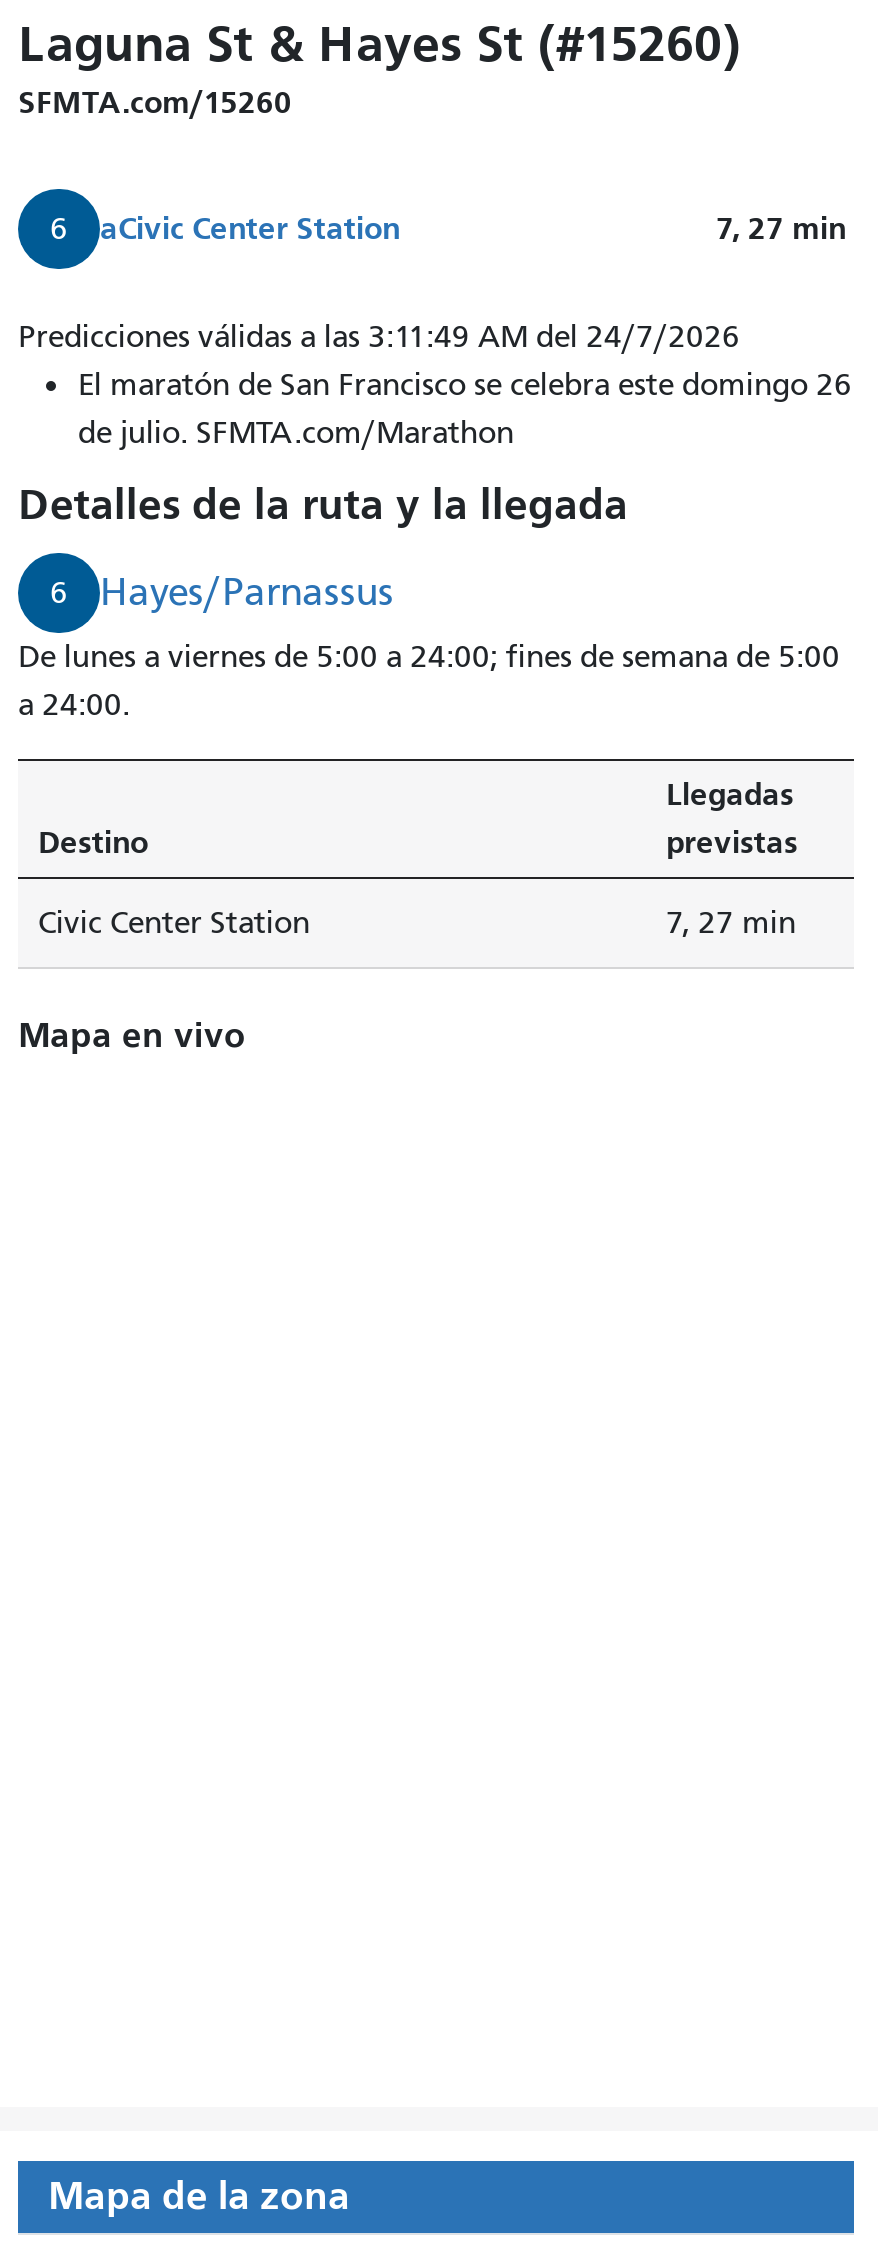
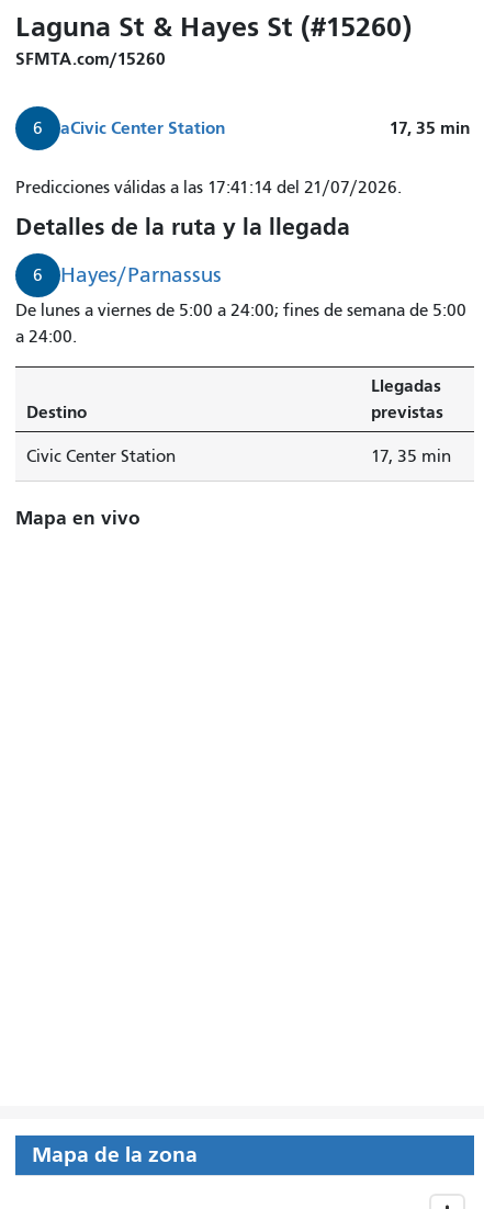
[716,209,854,247] 7, 27 min -> [390,117,474,138] 17, 35 min
[18,318,852,450] Predicciones válidas a las 3:11:49 AM del 24/7/2026 | El maratón de San Francisco se celebra este domingo 26 | de julio. SFMTA.com/Marathon -> [15,177,402,197] Predicciones válidas a las 17:41:14 del 21/07/2026.
[666,904,796,940] 7, 27 min -> [371,446,451,466] 17, 35 min

